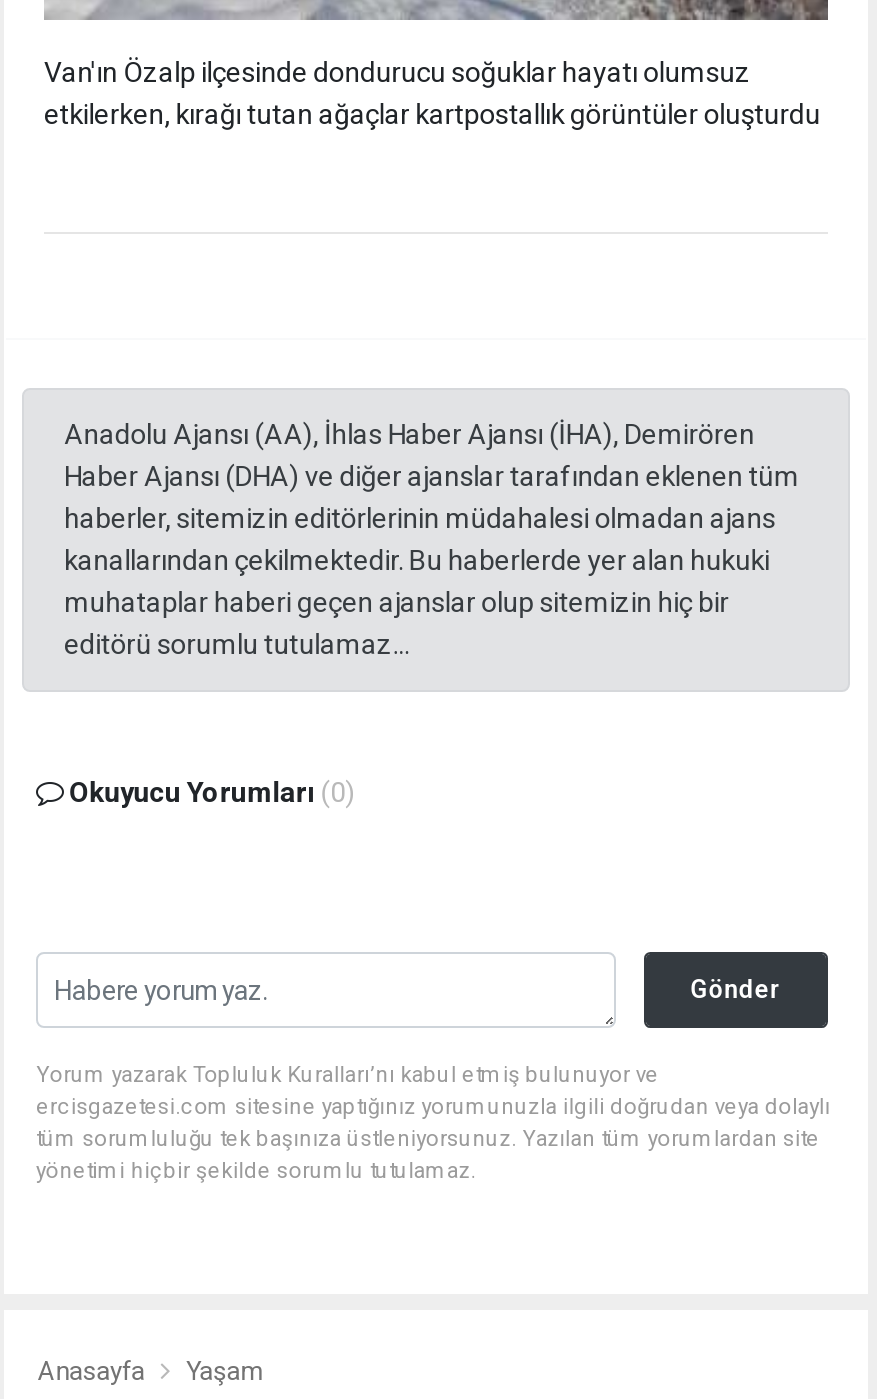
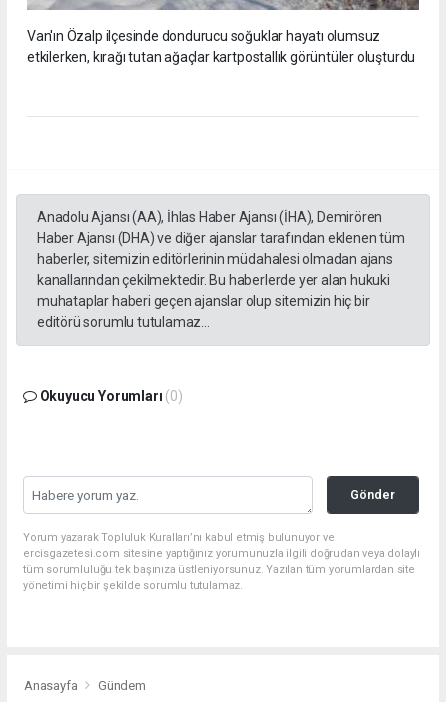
[186,1357,262,1387] Yaşam -> [98,678,146,693] Gündem

